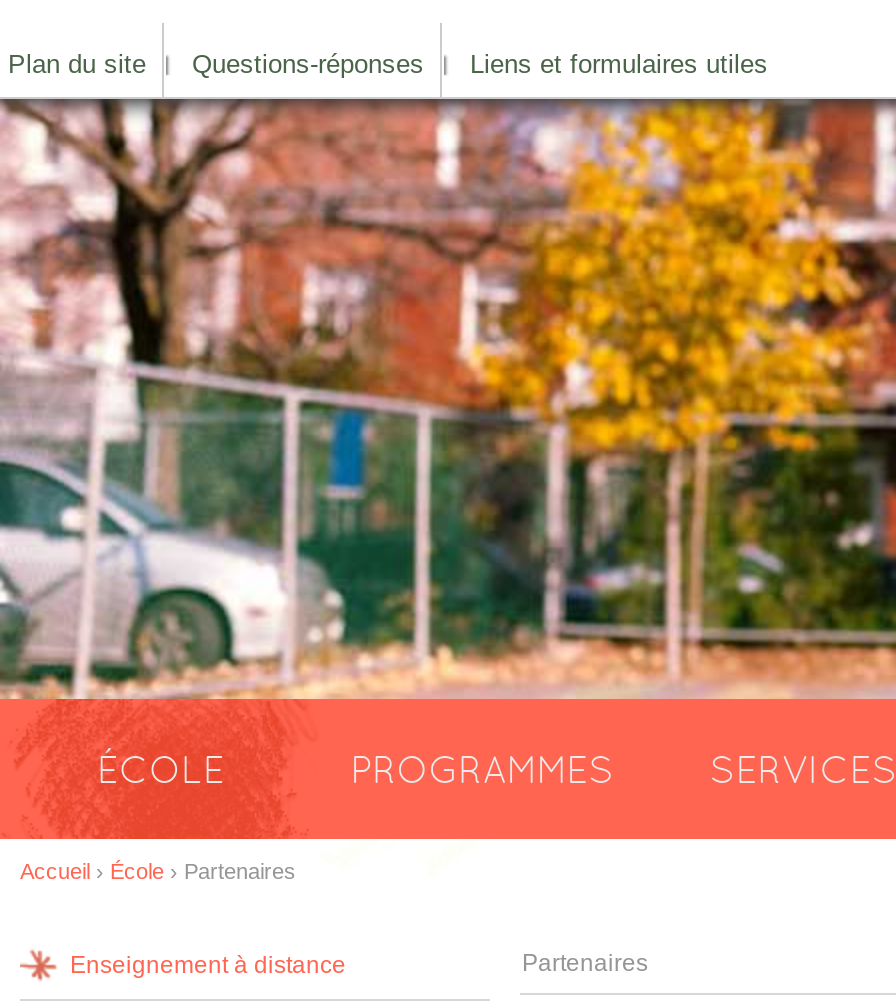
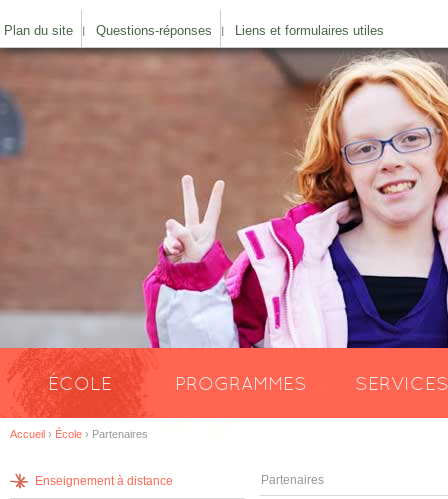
[6,99,890,701] [image] -> [3,49,445,349] [image]

